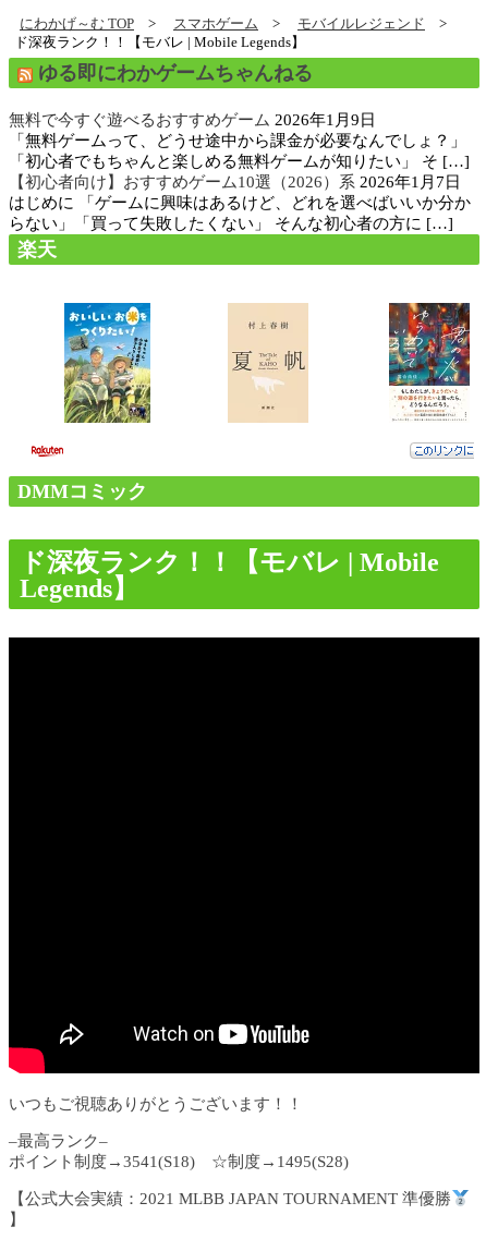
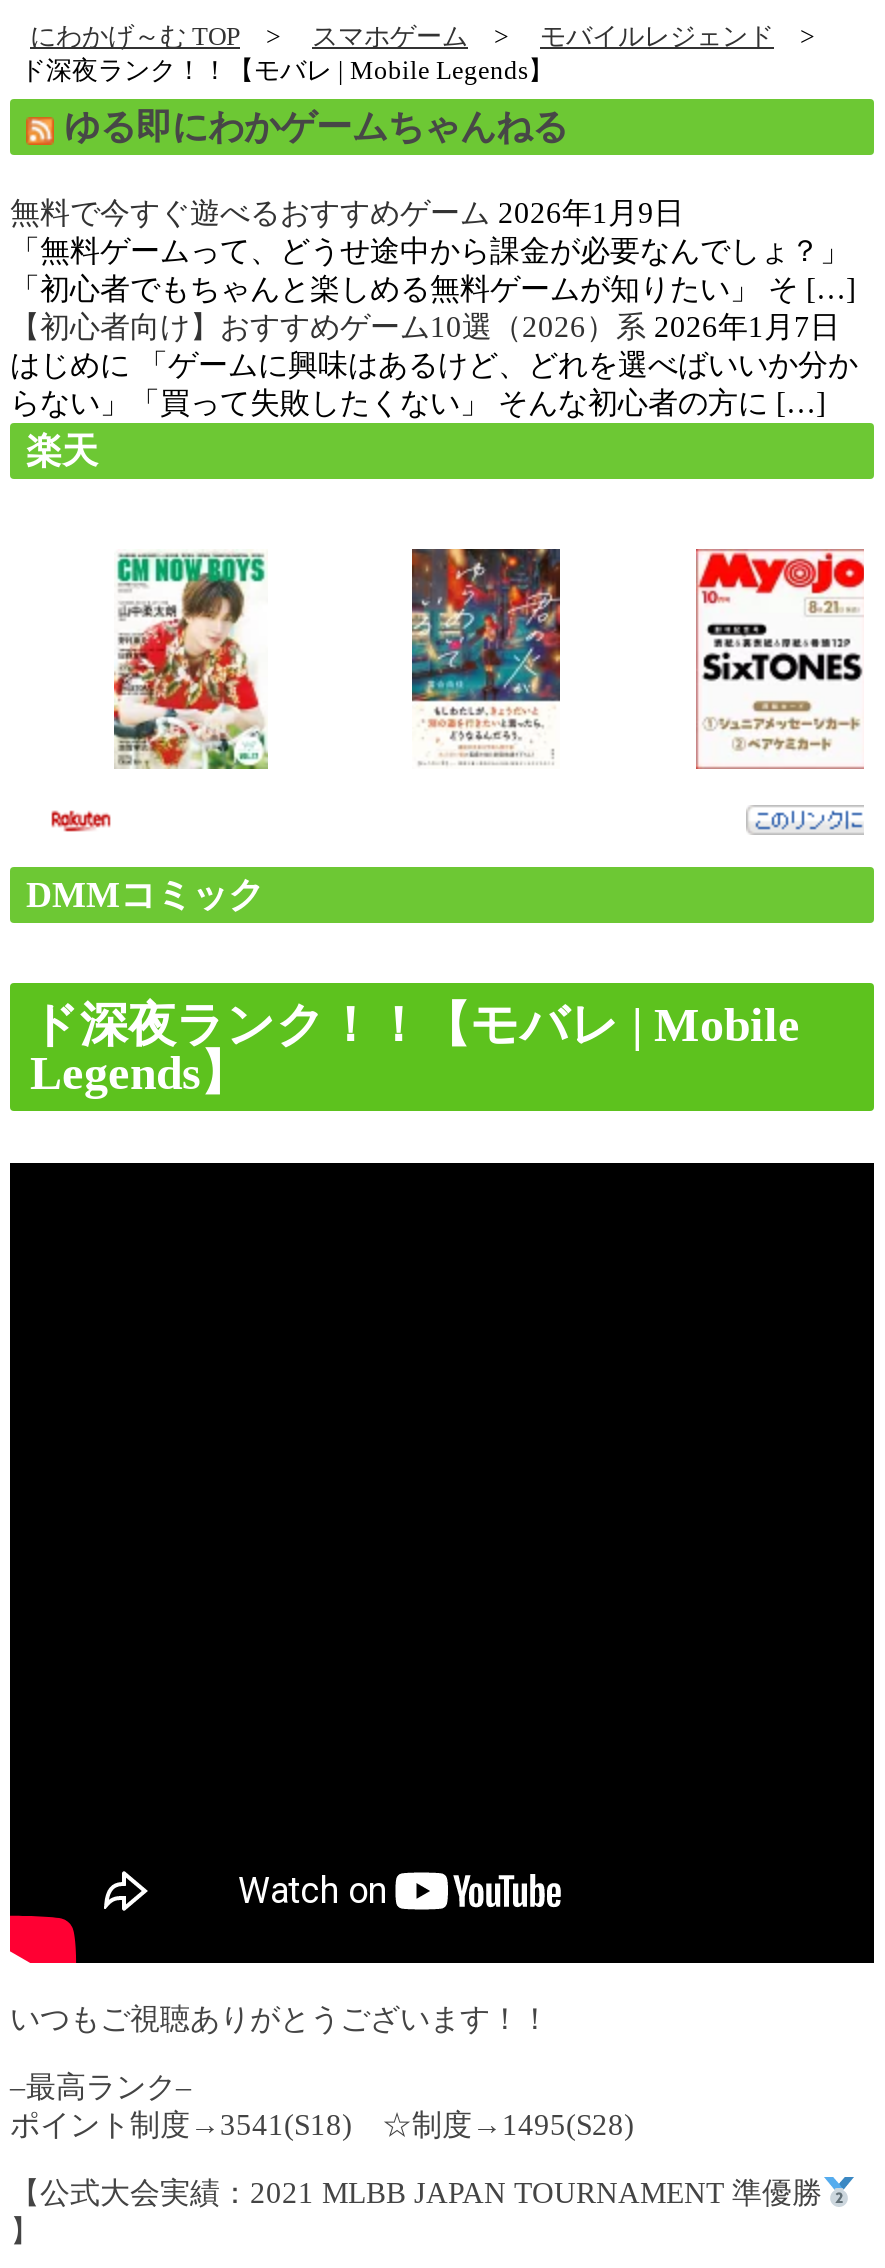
[63,302,151,424] [image] -> [112,549,270,769] [image]
[228,303,308,423] [image] -> [410,547,562,767] [image]
[382,302,474,422] [image] -> [694,547,866,771] [image]

